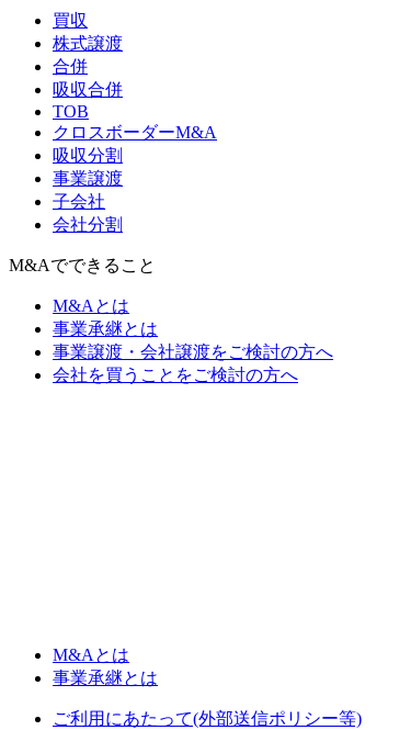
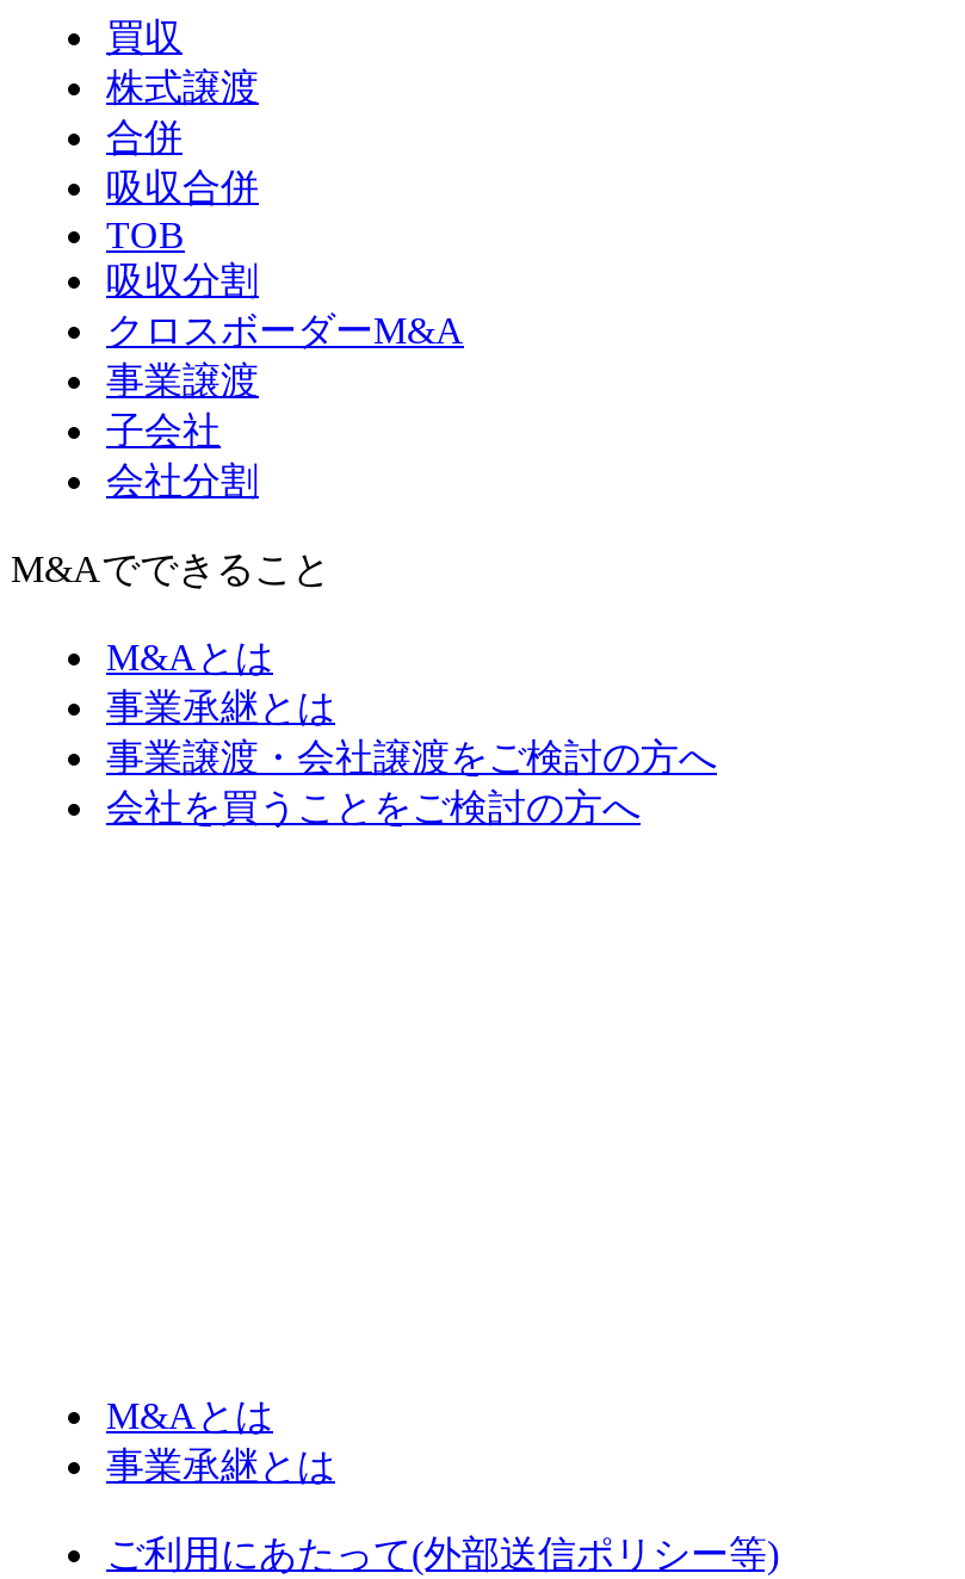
moved [53,123,217,141] -> [106,309,464,350]: クロスボーダーM&A
moved [53,146,123,164] -> [106,259,259,300]: 吸収分割

